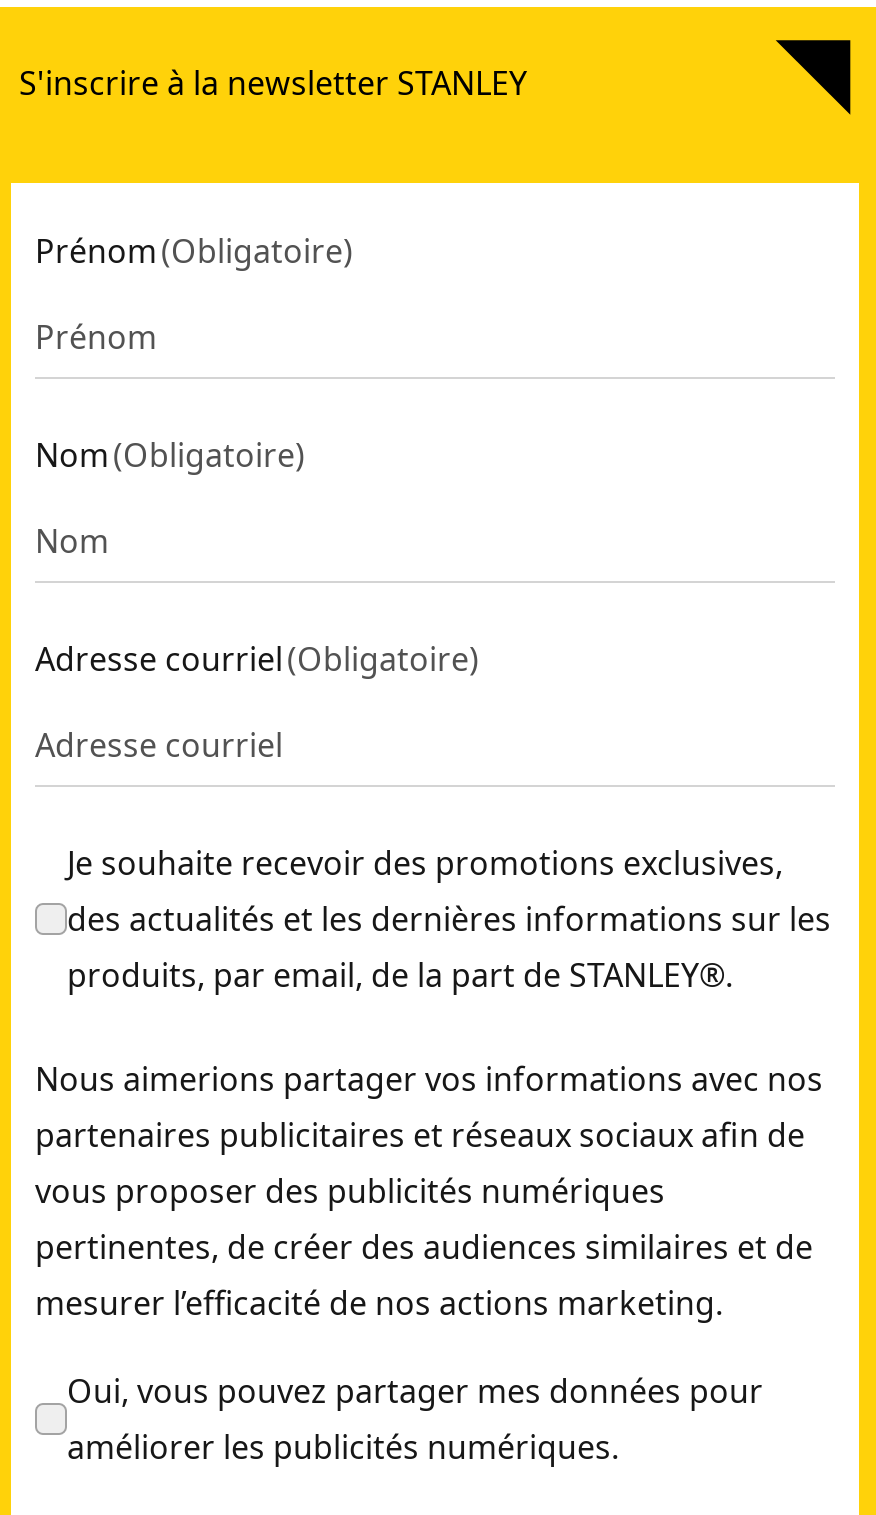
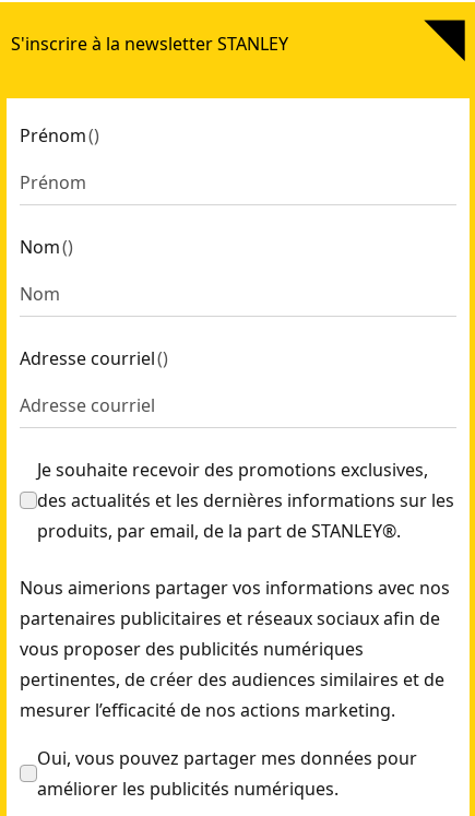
[35,229,353,273] Prénom (Obligatoire) -> [20,123,99,147] Prénom ()
[35,433,305,477] Nom (Obligatoire) -> [20,235,73,259] Nom ()
[35,637,479,681] Adresse courriel (Obligatoire) -> [20,346,168,370] Adresse courriel ()

